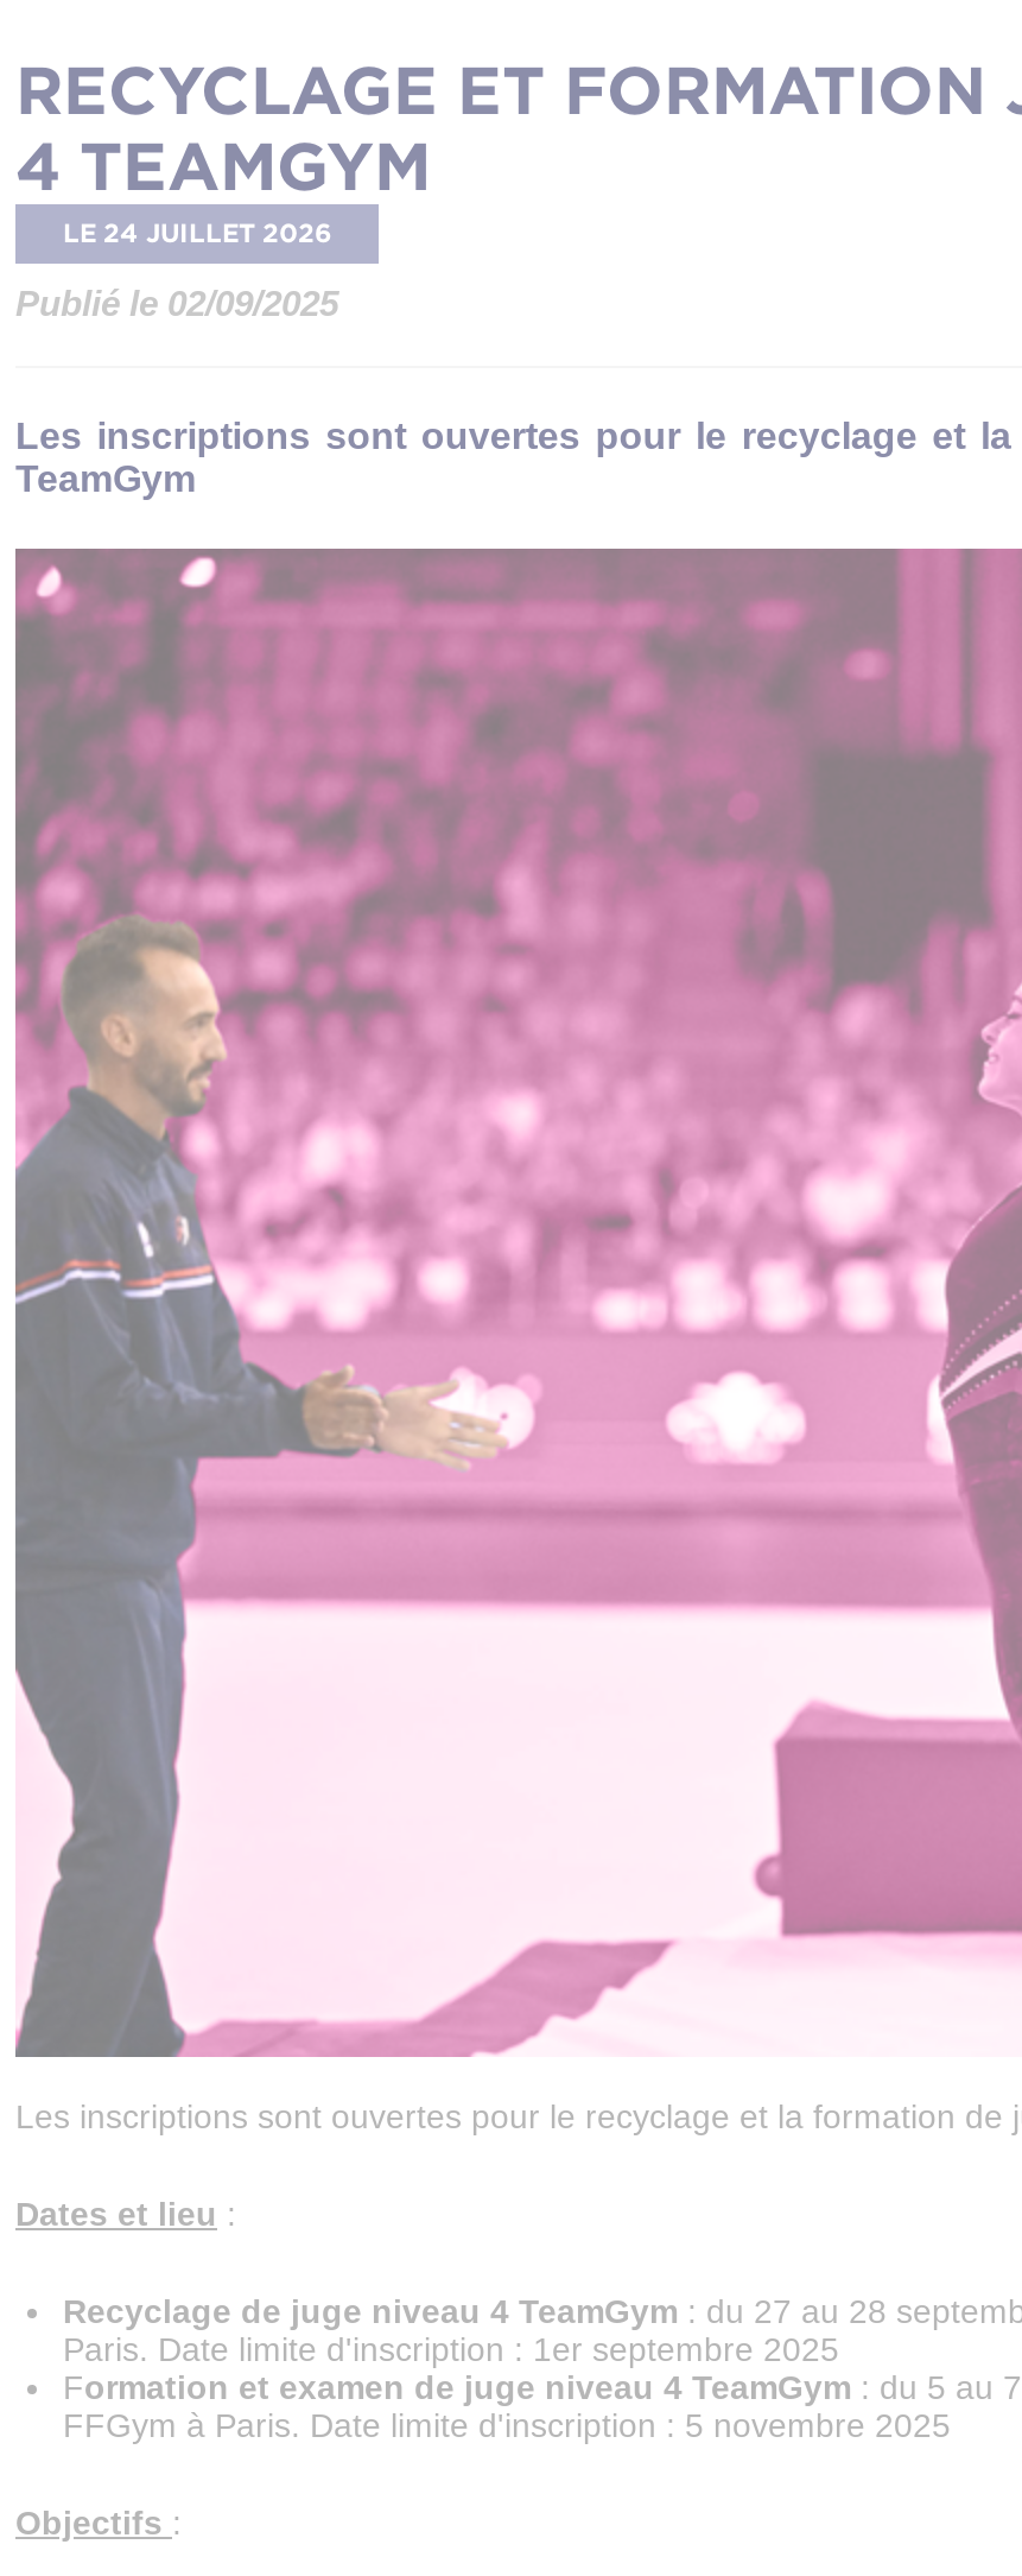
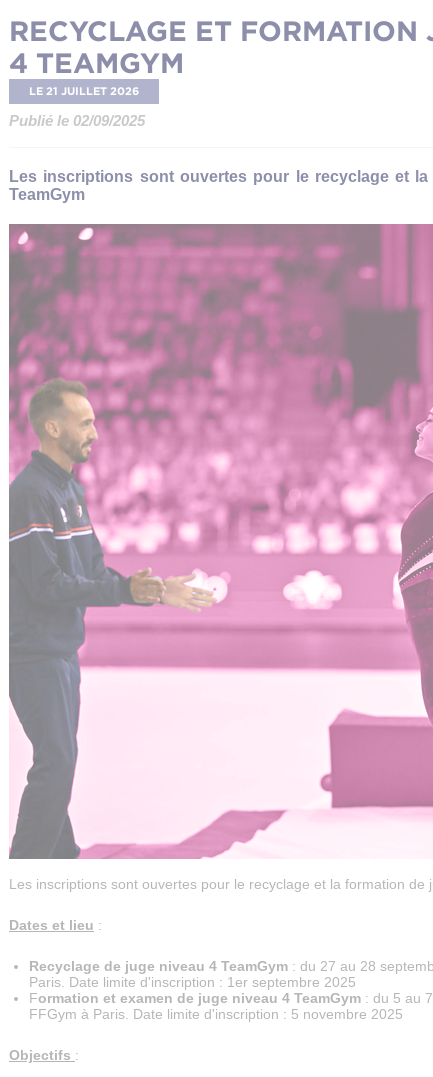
[63,219,331,247] LE 24 JUILLET 2026 -> [29,85,139,97] LE 21 JUILLET 2026

